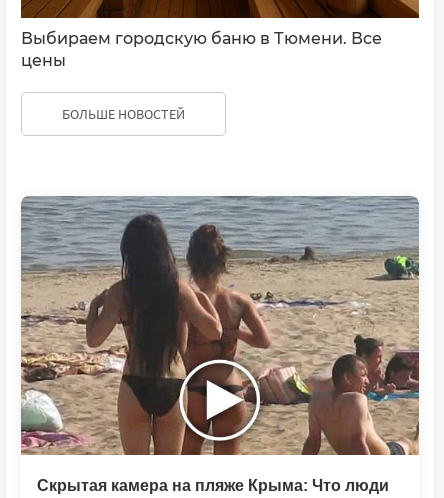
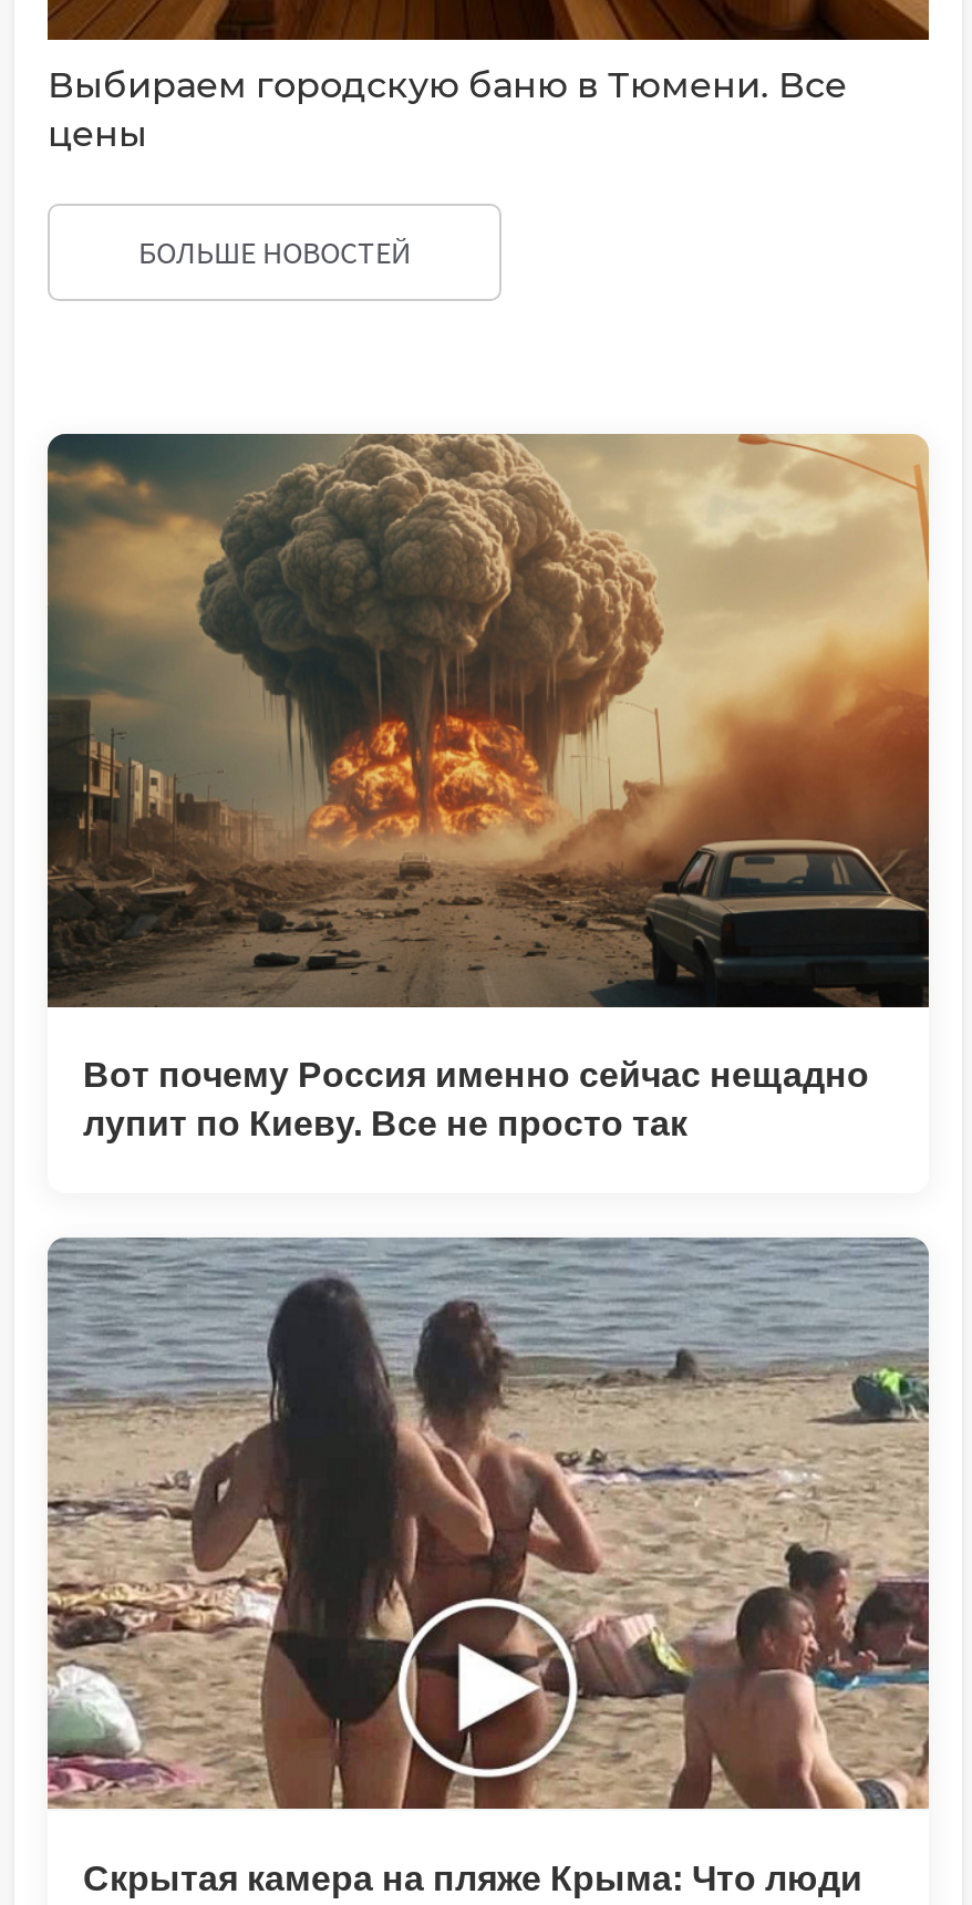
none -> [45,432,931,1142] [image] | Вот почему Россия именно сейчас нещадно | лупит по Киеву. Все не просто так

